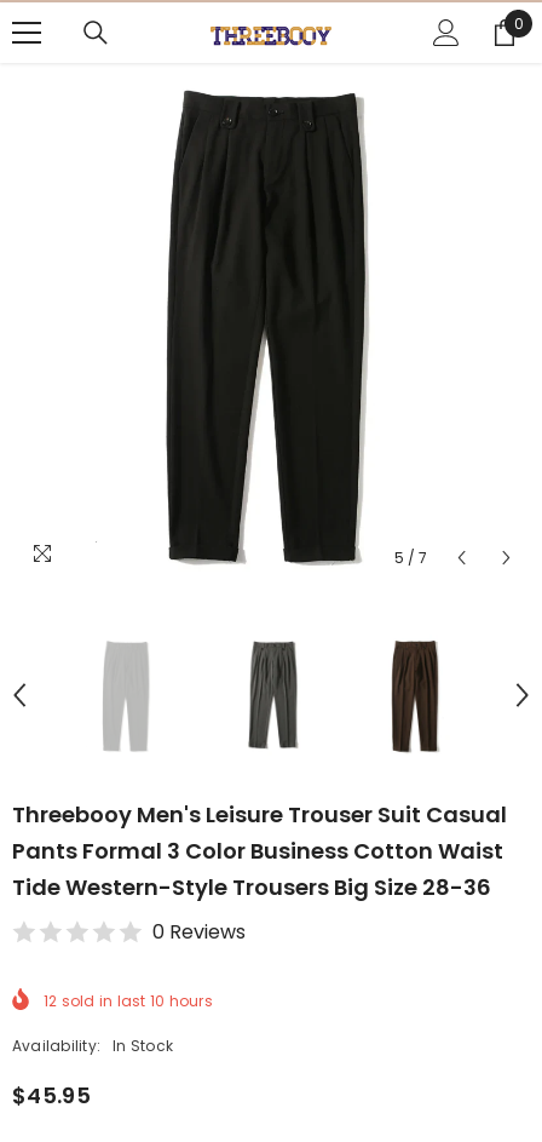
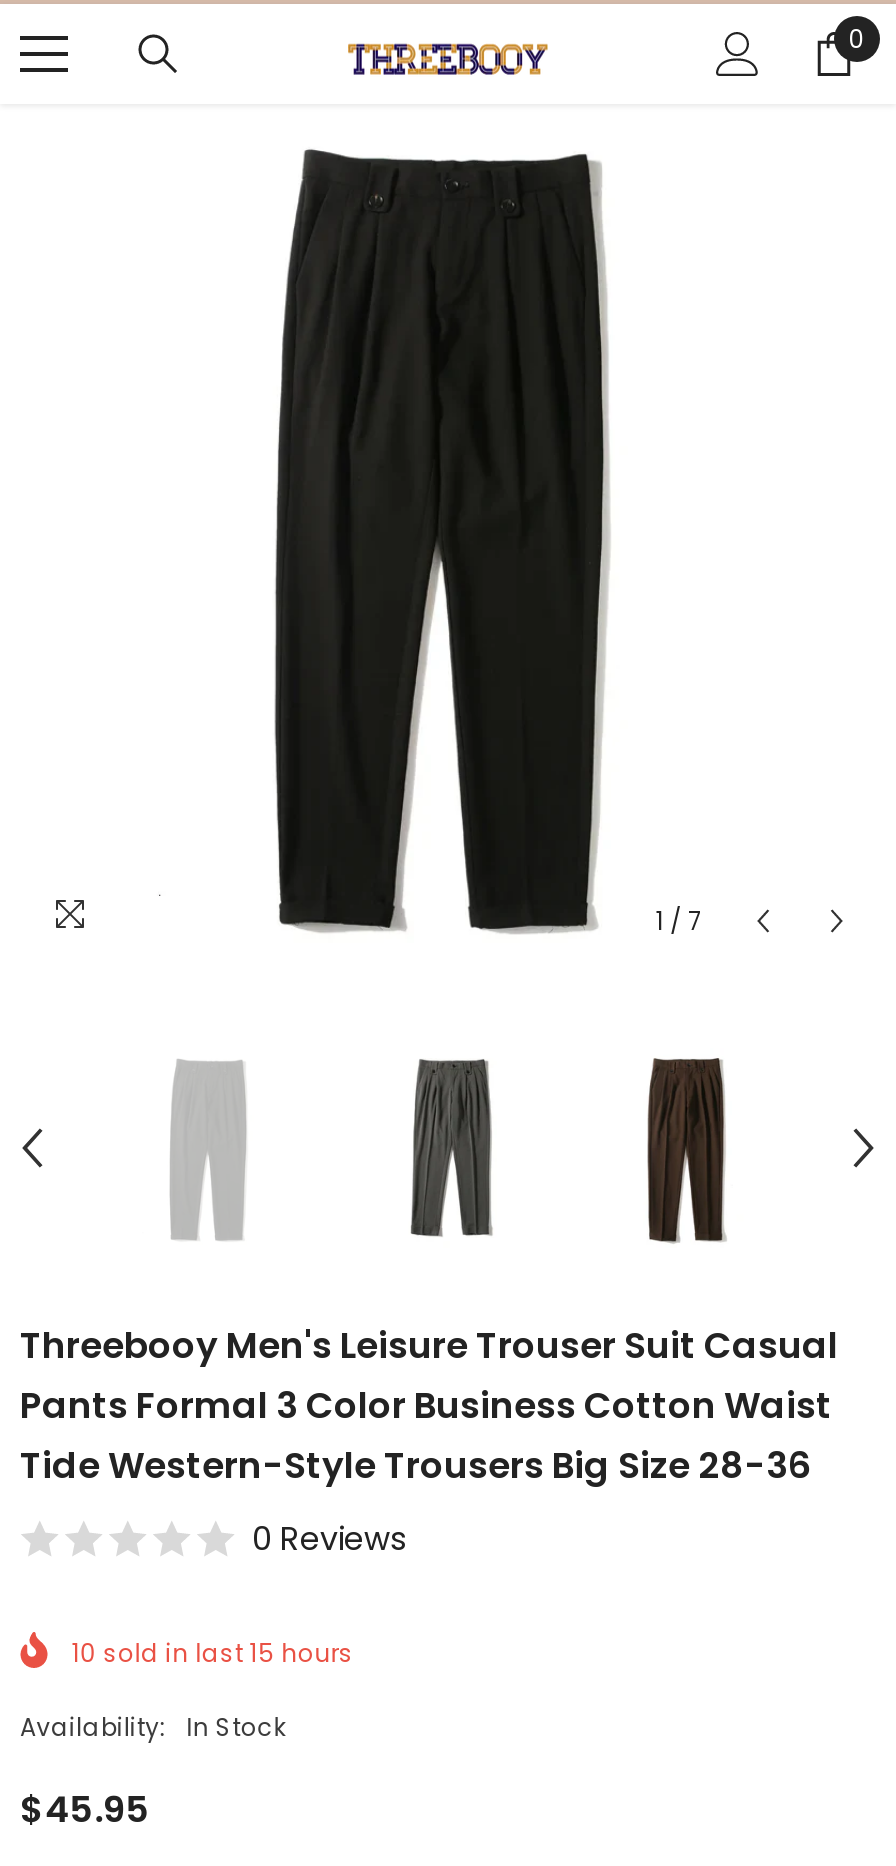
[394,547,427,568] 5 / 7 -> [656,904,702,938] 1 / 7
[44,990,213,1011] 12 sold in last 10 hours -> [72,1635,354,1669] 10 sold in last 15 hours

